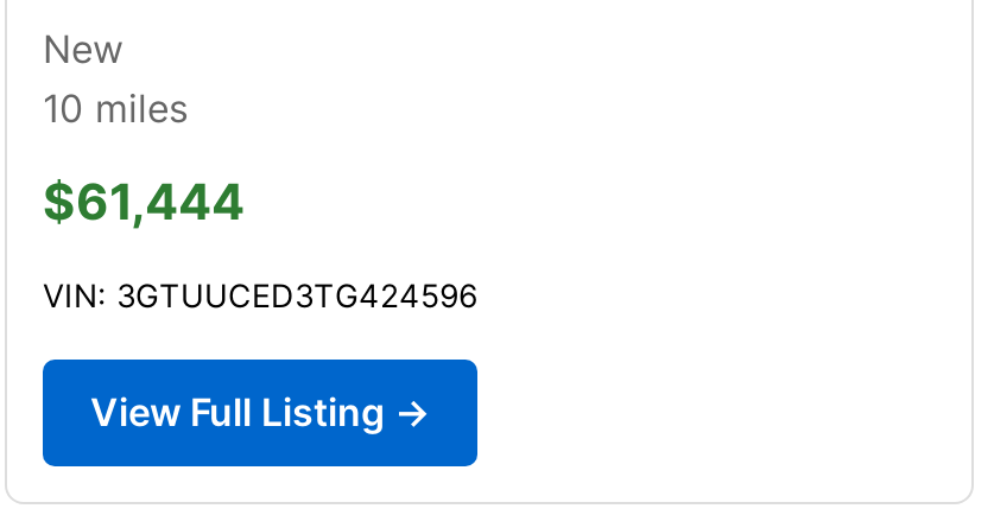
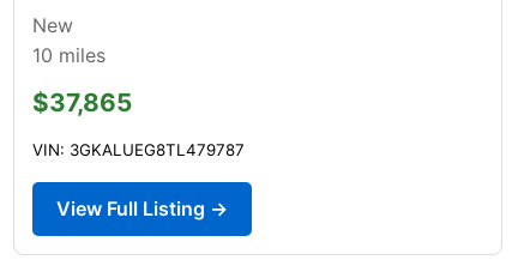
[43,172,245,231] $61,444 -> [32,87,132,117] $37,865
[43,276,477,314] VIN: 3GTUUCED3TG424596 -> [32,140,245,159] VIN: 3GKALUEG8TL479787

